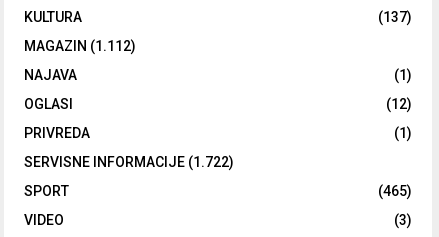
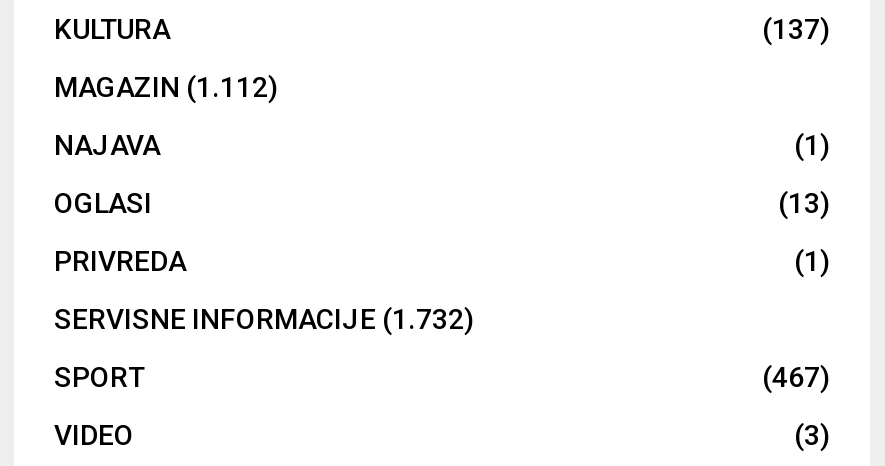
[386,96,412,112] (12) -> [778,186,830,218] (13)
[24,154,234,170] SERVISNE INFORMACIJE (1.722) -> [54,302,474,334] SERVISNE INFORMACIJE (1.732)
[378,183,412,199] (465) -> [762,360,830,392] (467)

